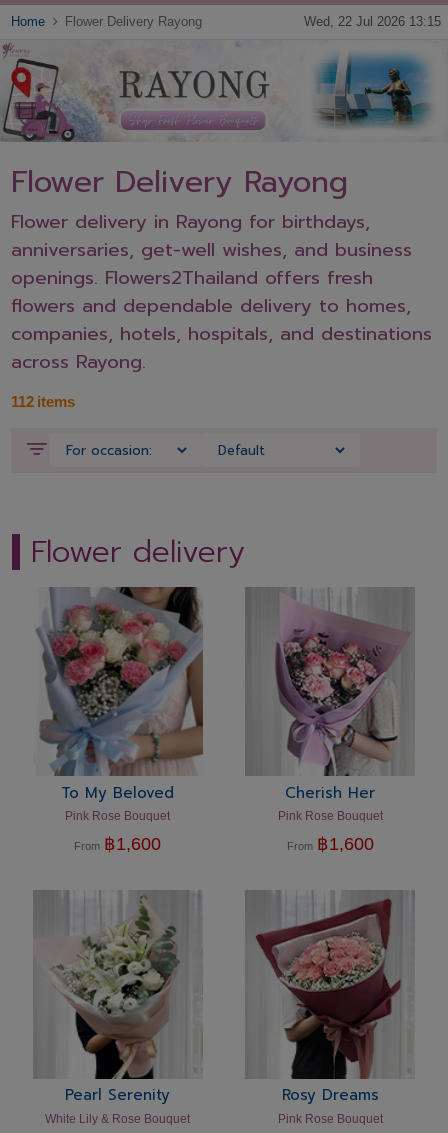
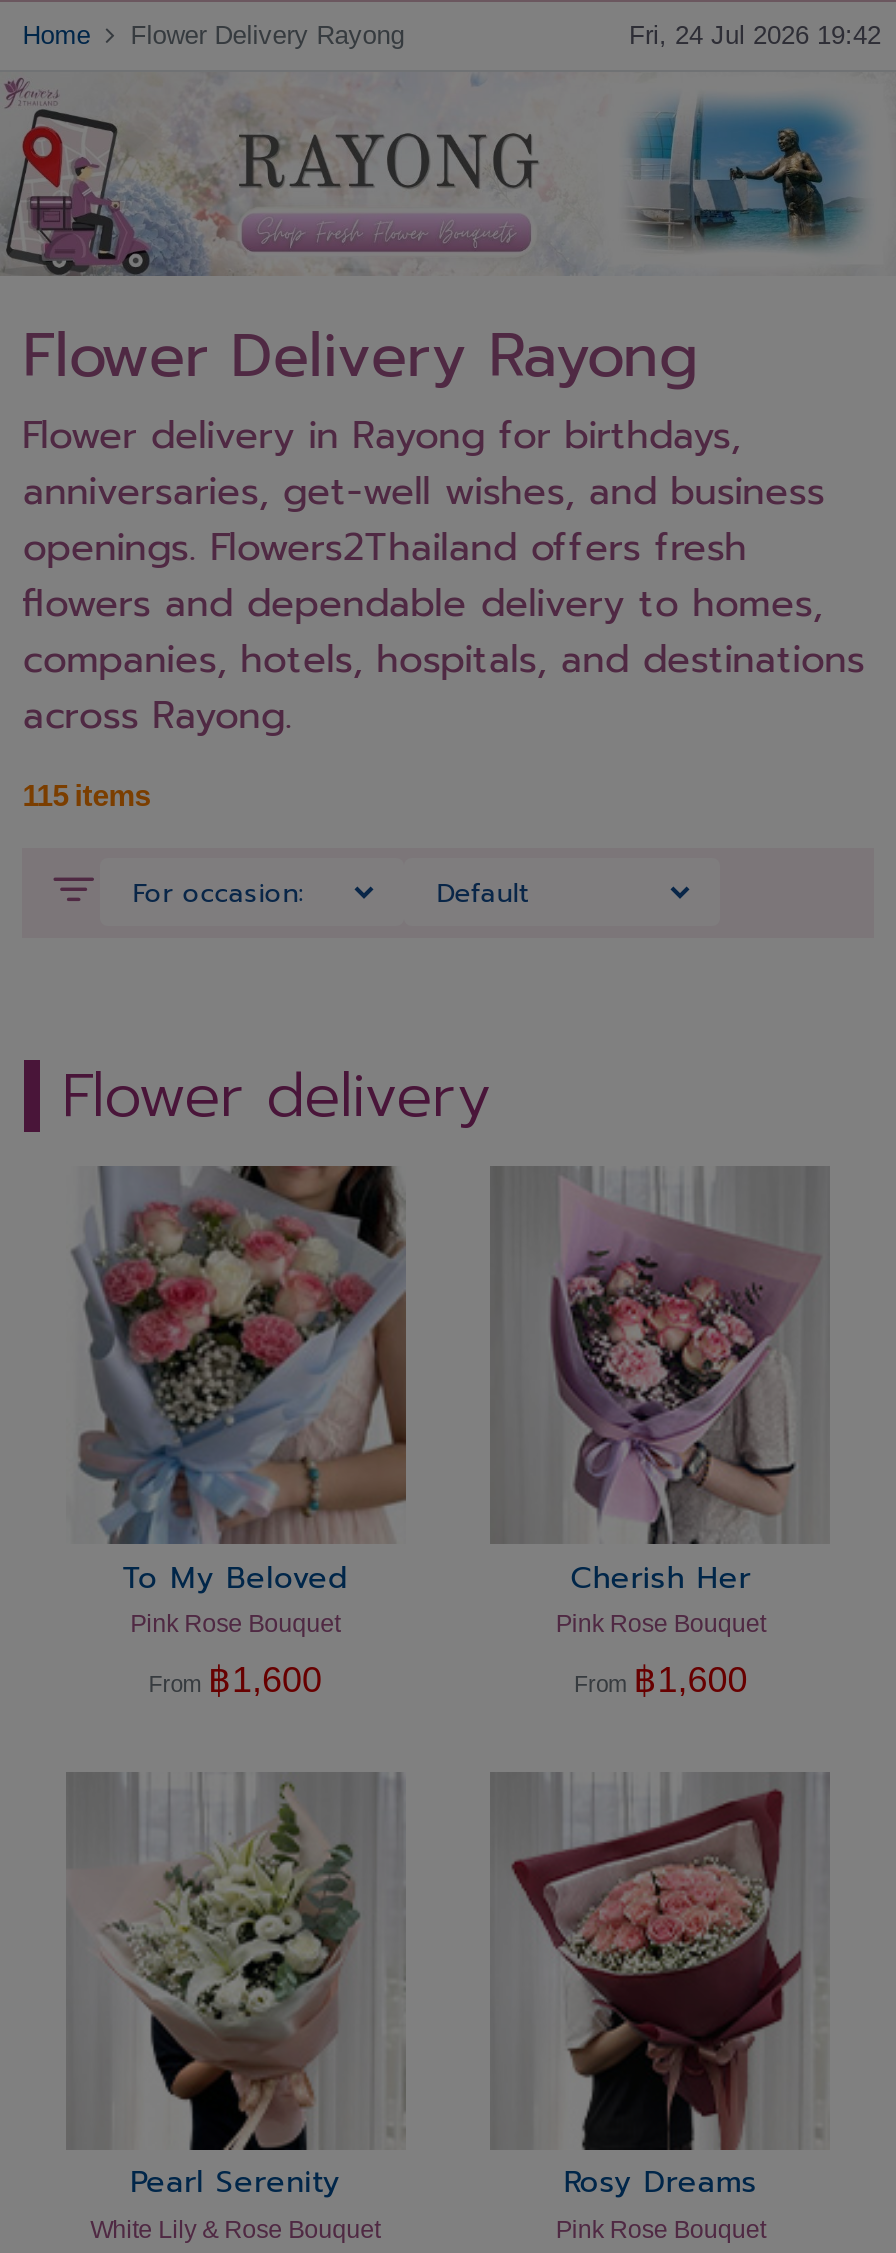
[303,14,440,29] Wed, 22 Jul 2026 13:15 -> [629,20,881,50] Fri, 24 Jul 2026 19:42
[11,393,75,410] 112 items -> [22,777,150,811] 115 items

